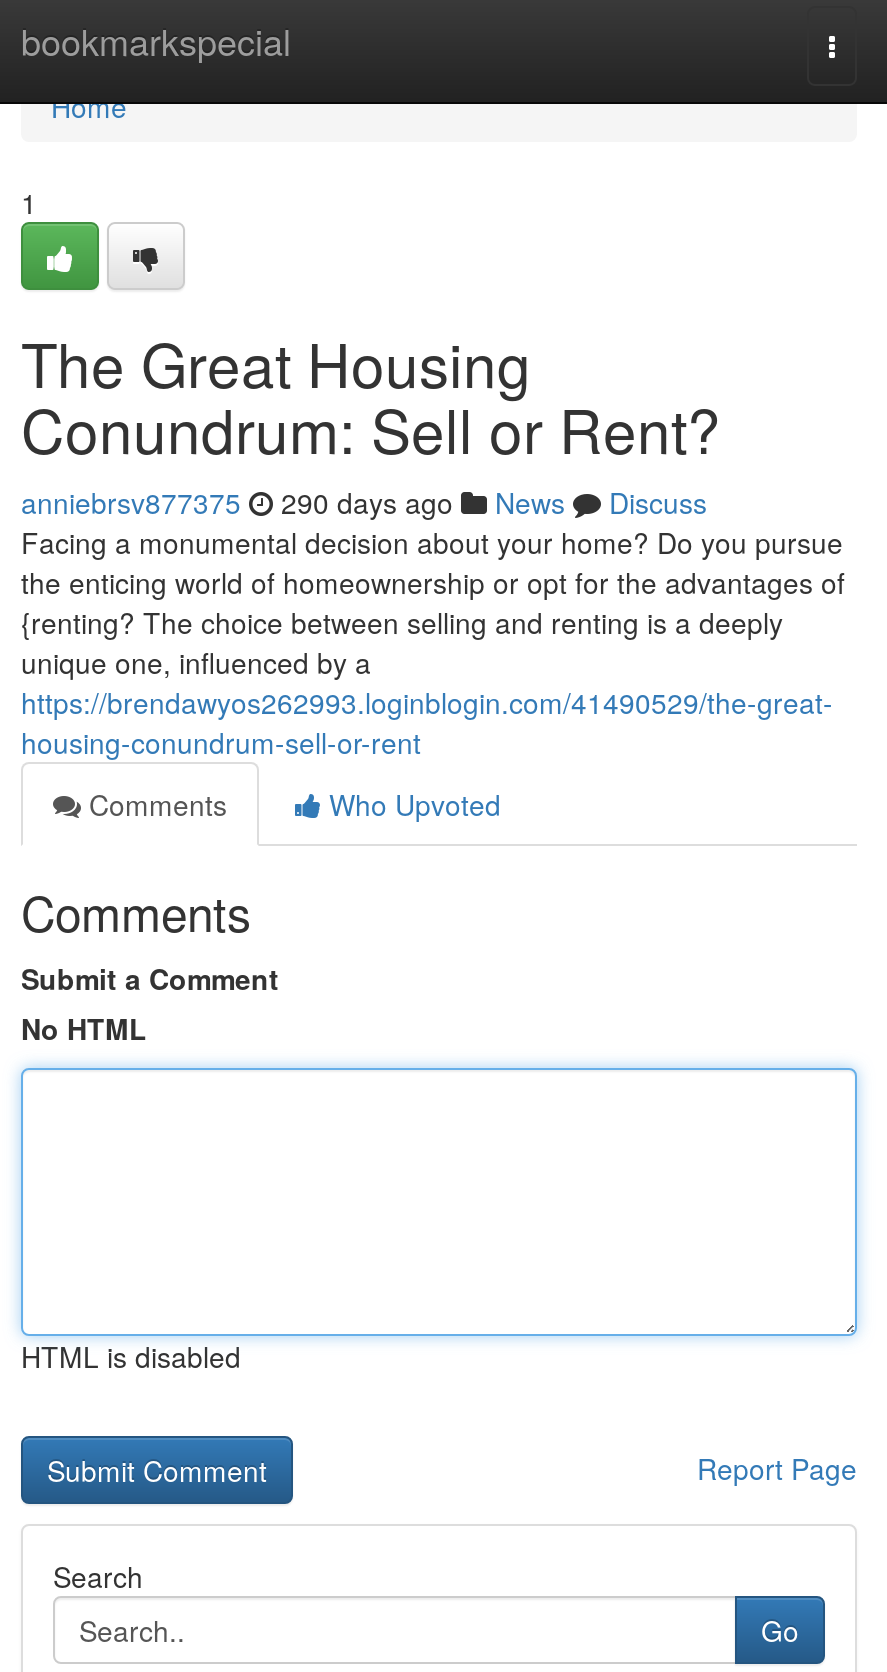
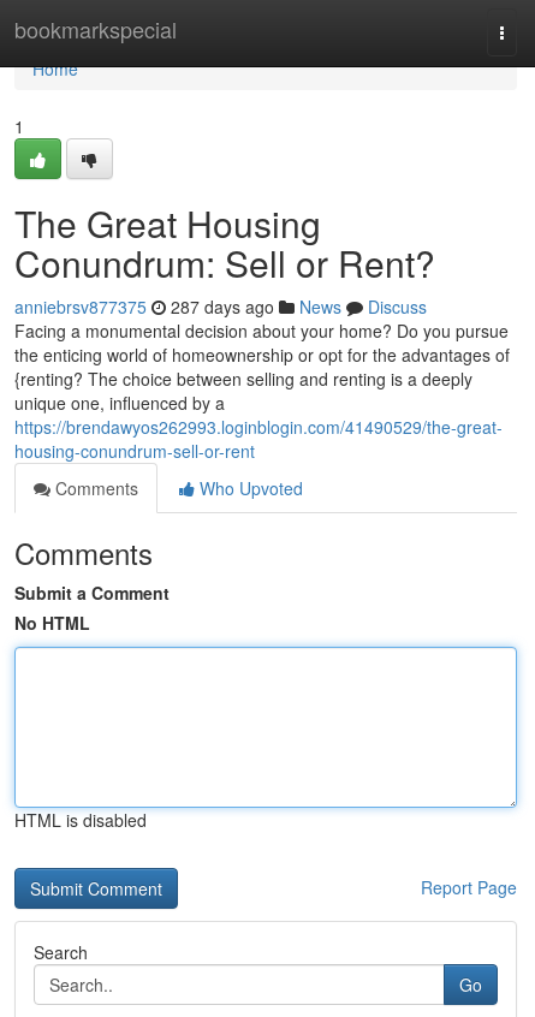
[21,482,707,522] anniebrsv877375 290 days ago News Discuss -> [14,295,427,319] anniebrsv877375 287 days ago News Discuss

